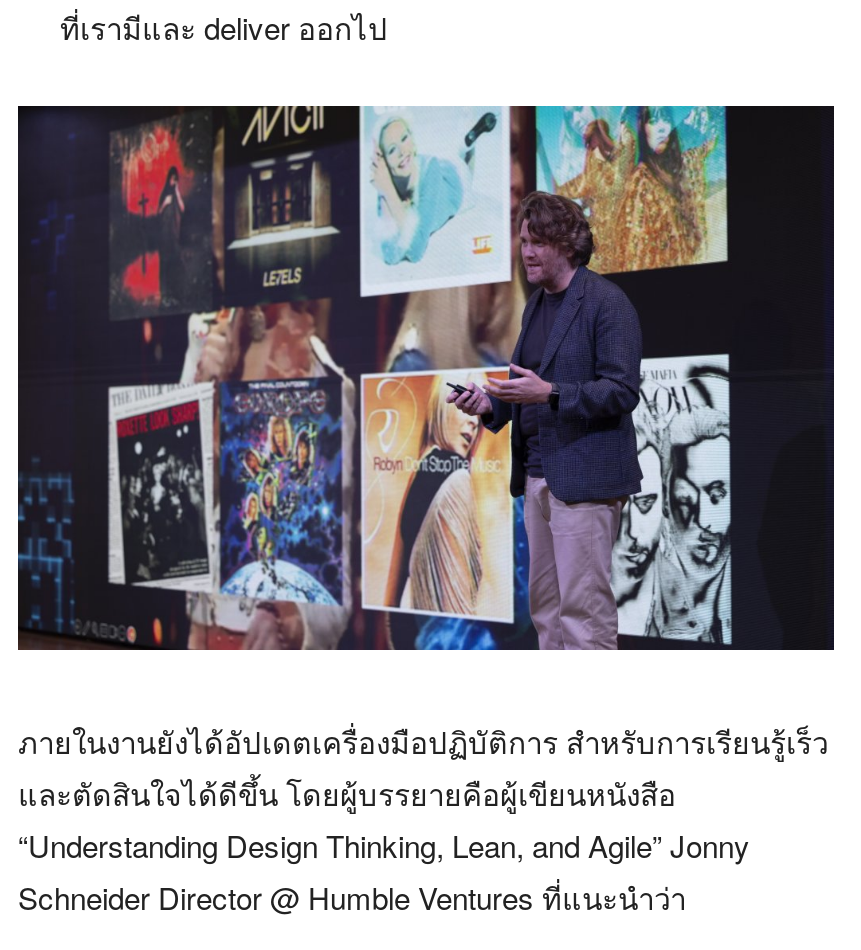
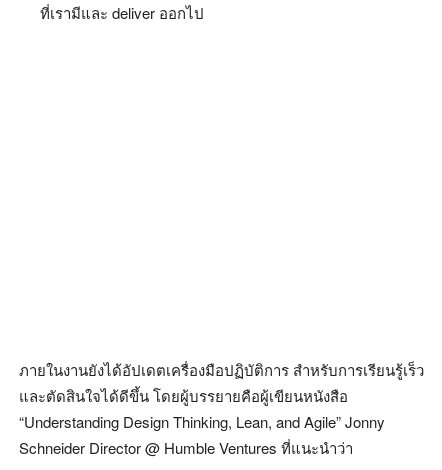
[16,104,836,654] [image] -> none

